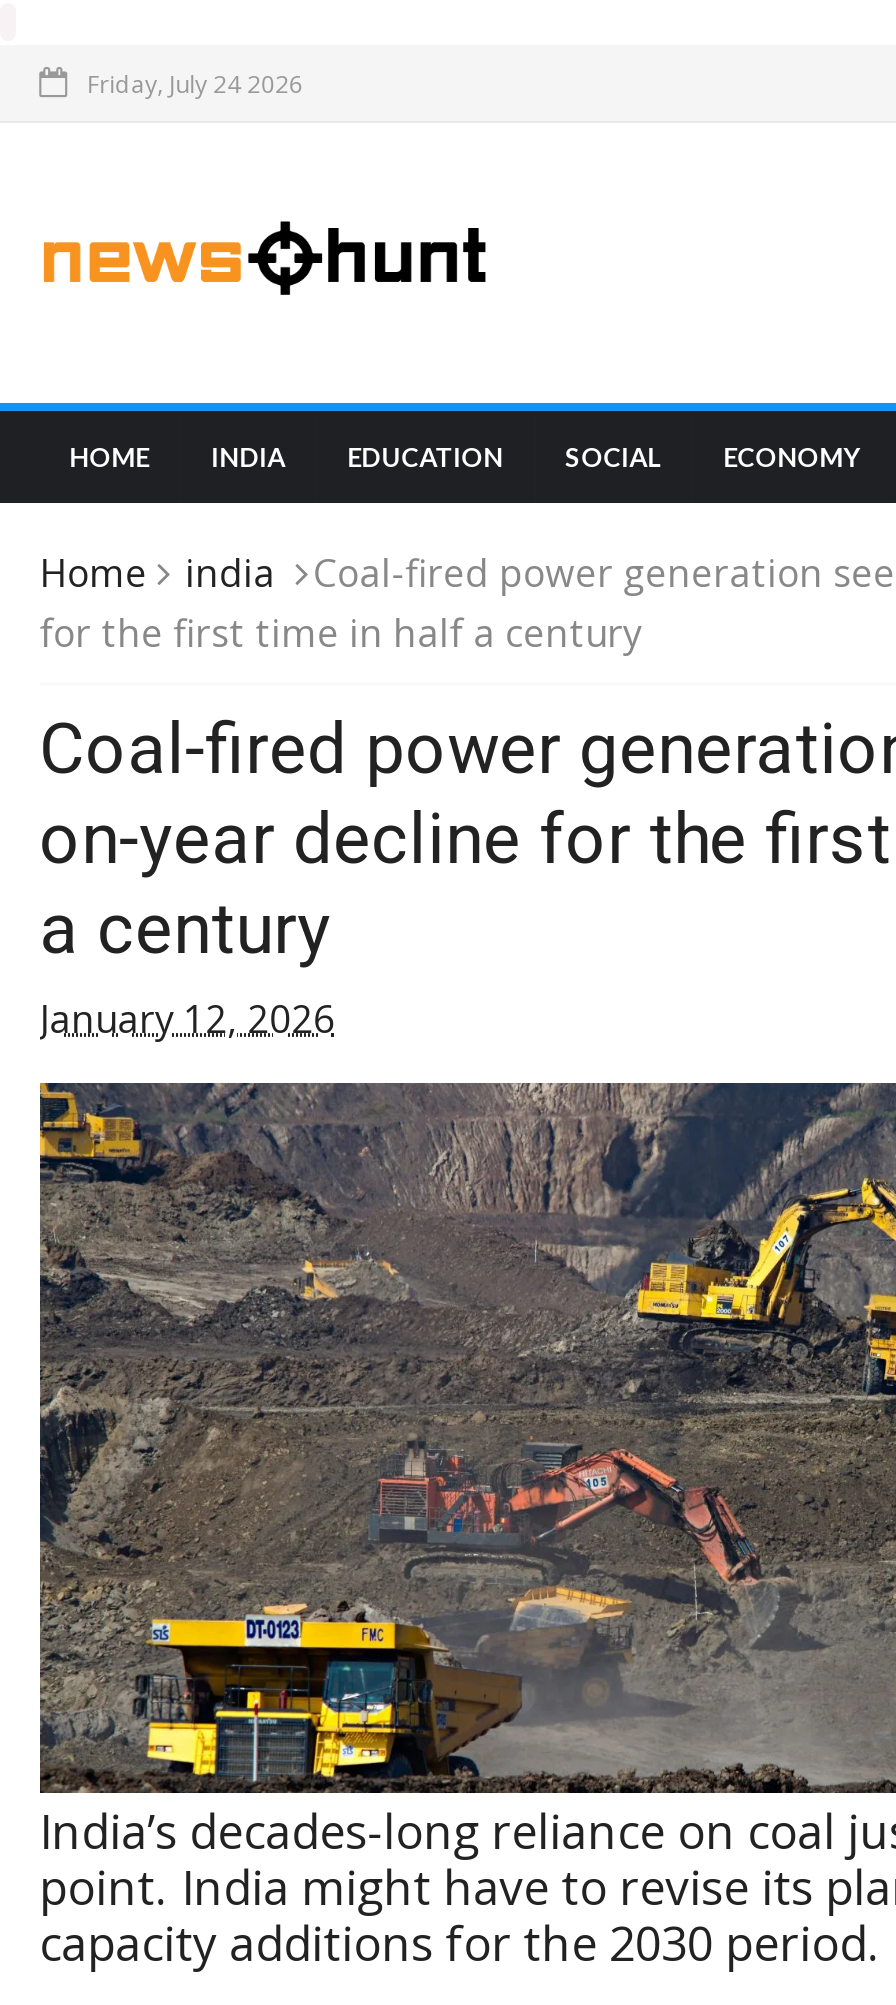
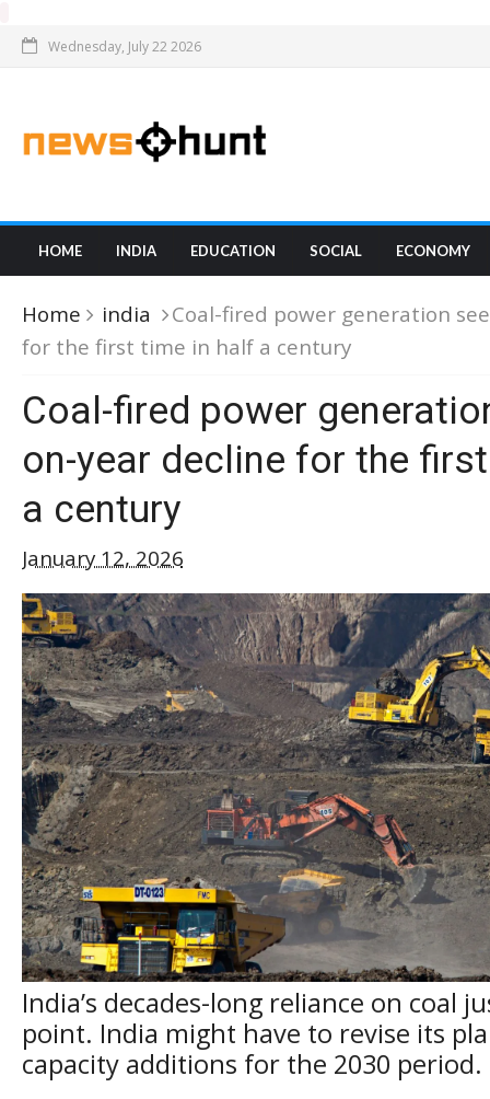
[87,67,303,101] Friday, July 24 2026 -> [48,37,201,56] Wednesday, July 22 2026

